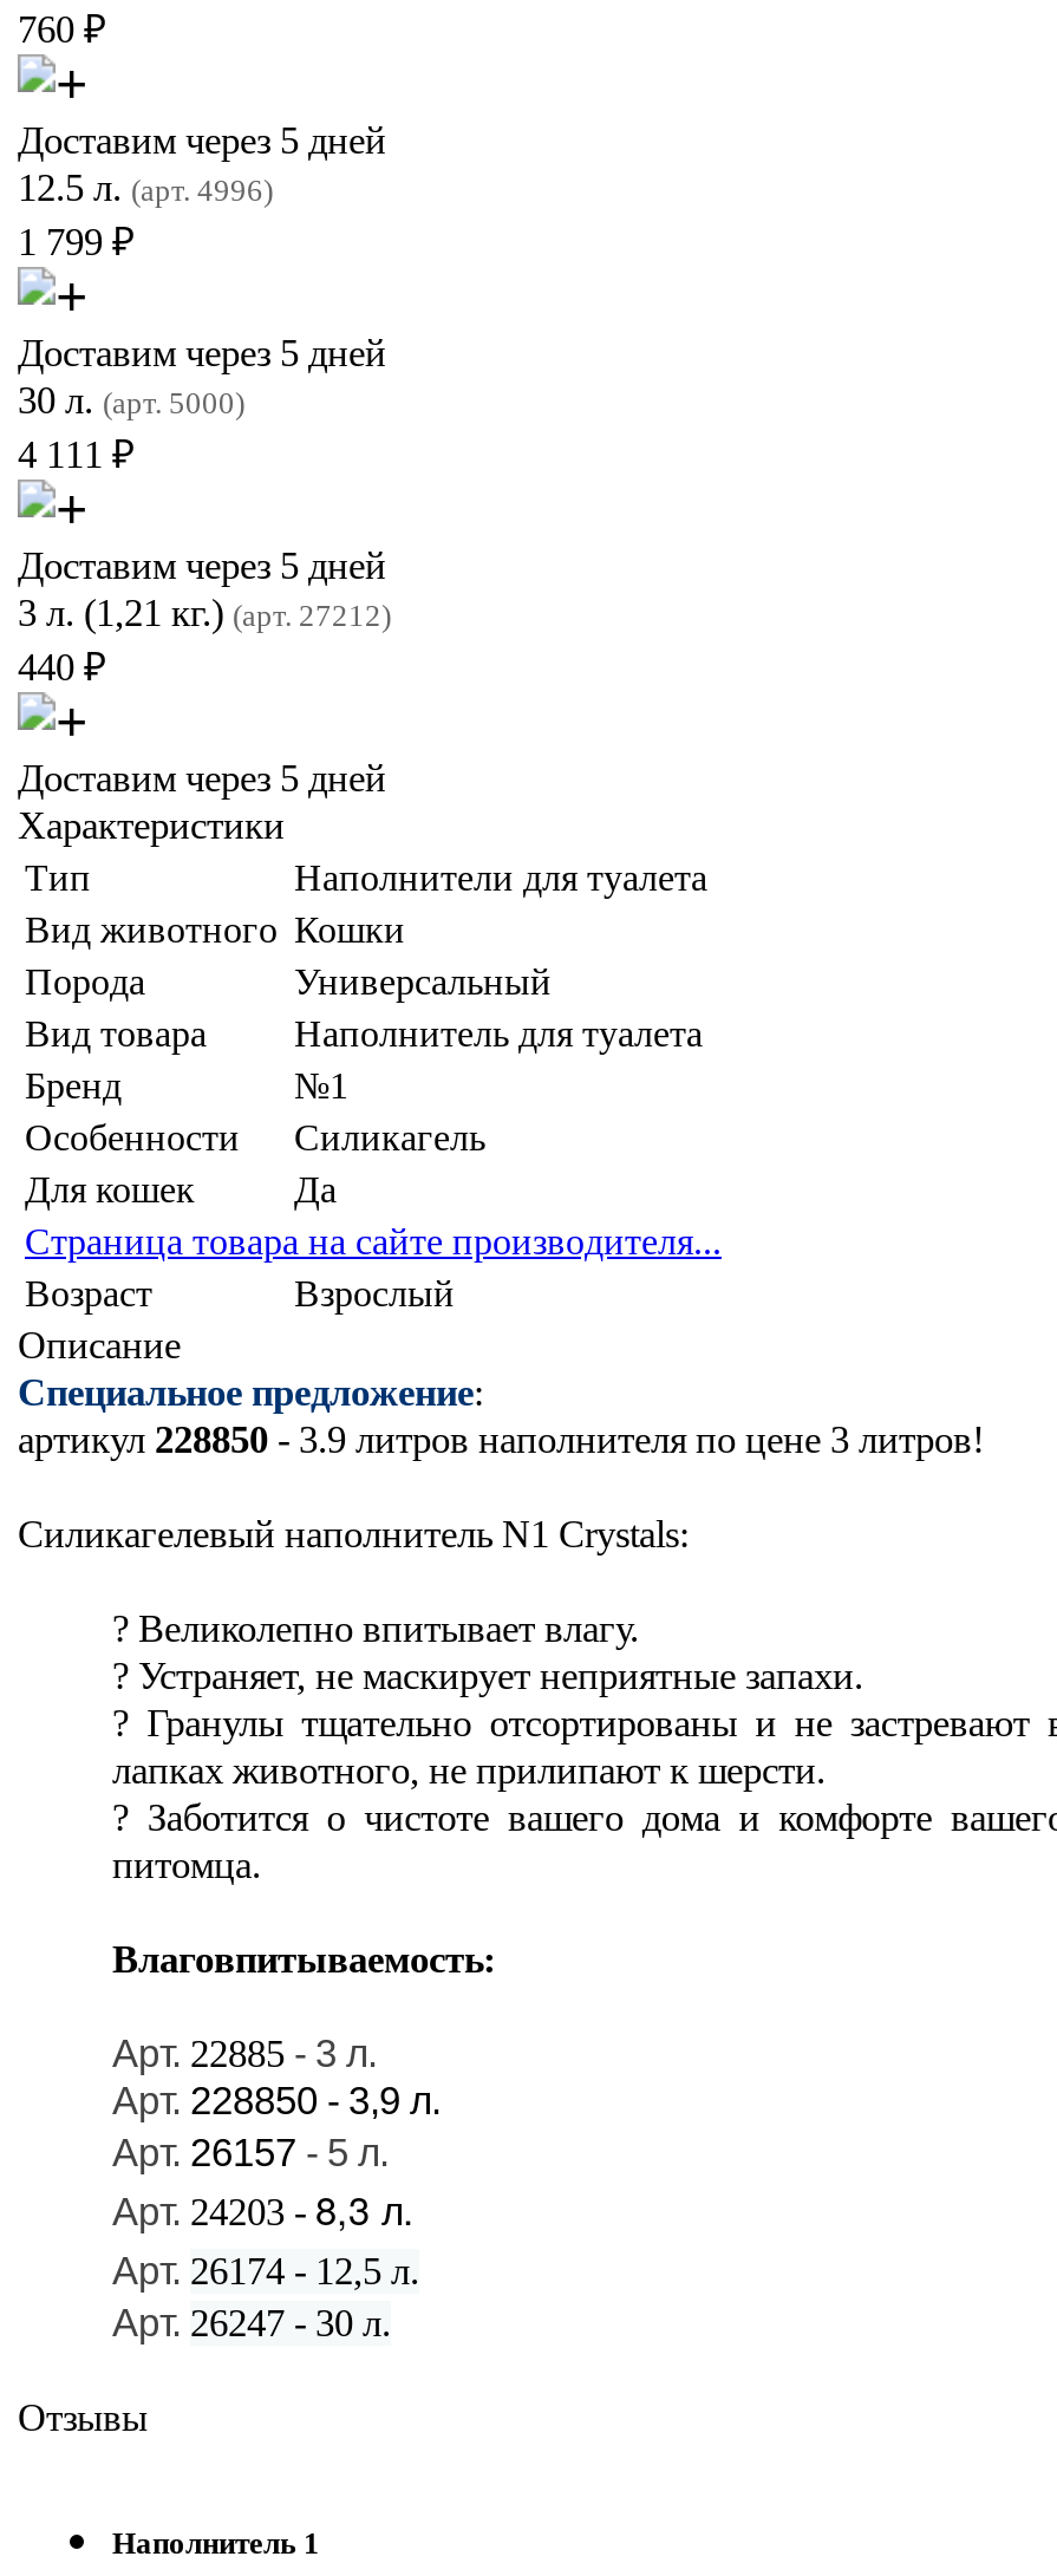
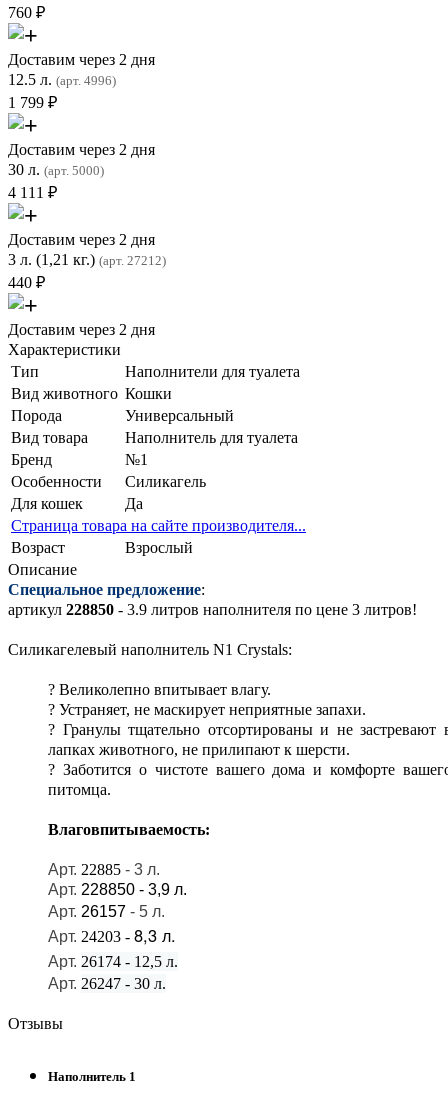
[18,118,386,163] Доставим через 5 дней -> [8,50,155,69] Доставим через 2 дня
[18,330,386,375] Доставим через 5 дней -> [8,140,155,159] Доставим через 2 дня
[18,543,386,588] Доставим через 5 дней -> [8,230,155,249] Доставим через 2 дня
[18,756,386,801] Доставим через 5 дней -> [8,320,155,339] Доставим через 2 дня

